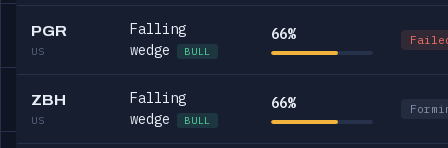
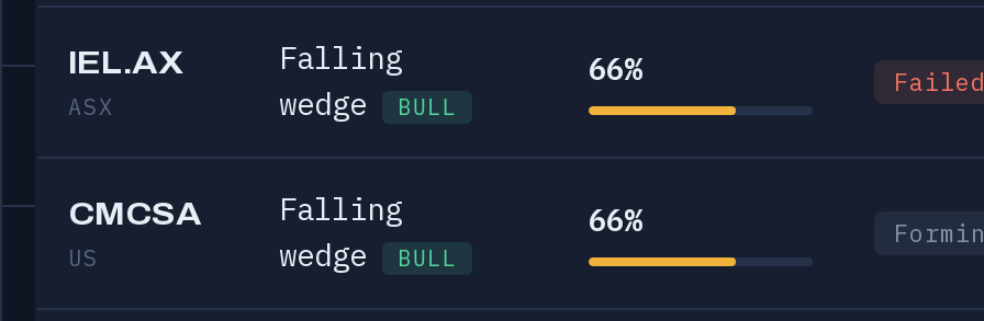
[31,23,67,58] PGR | US -> [68,45,185,122] IEL.AX | ASX
[31,92,66,108] ZBH -> [68,196,202,231] CMCSA

